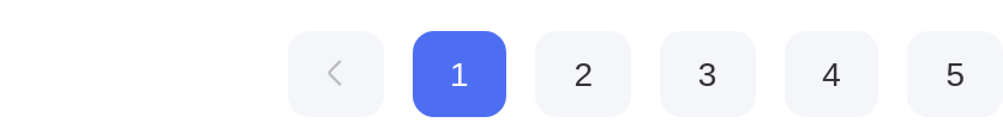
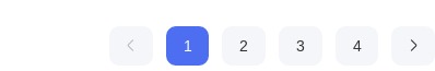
[946,54,965,92] 5 -> none

